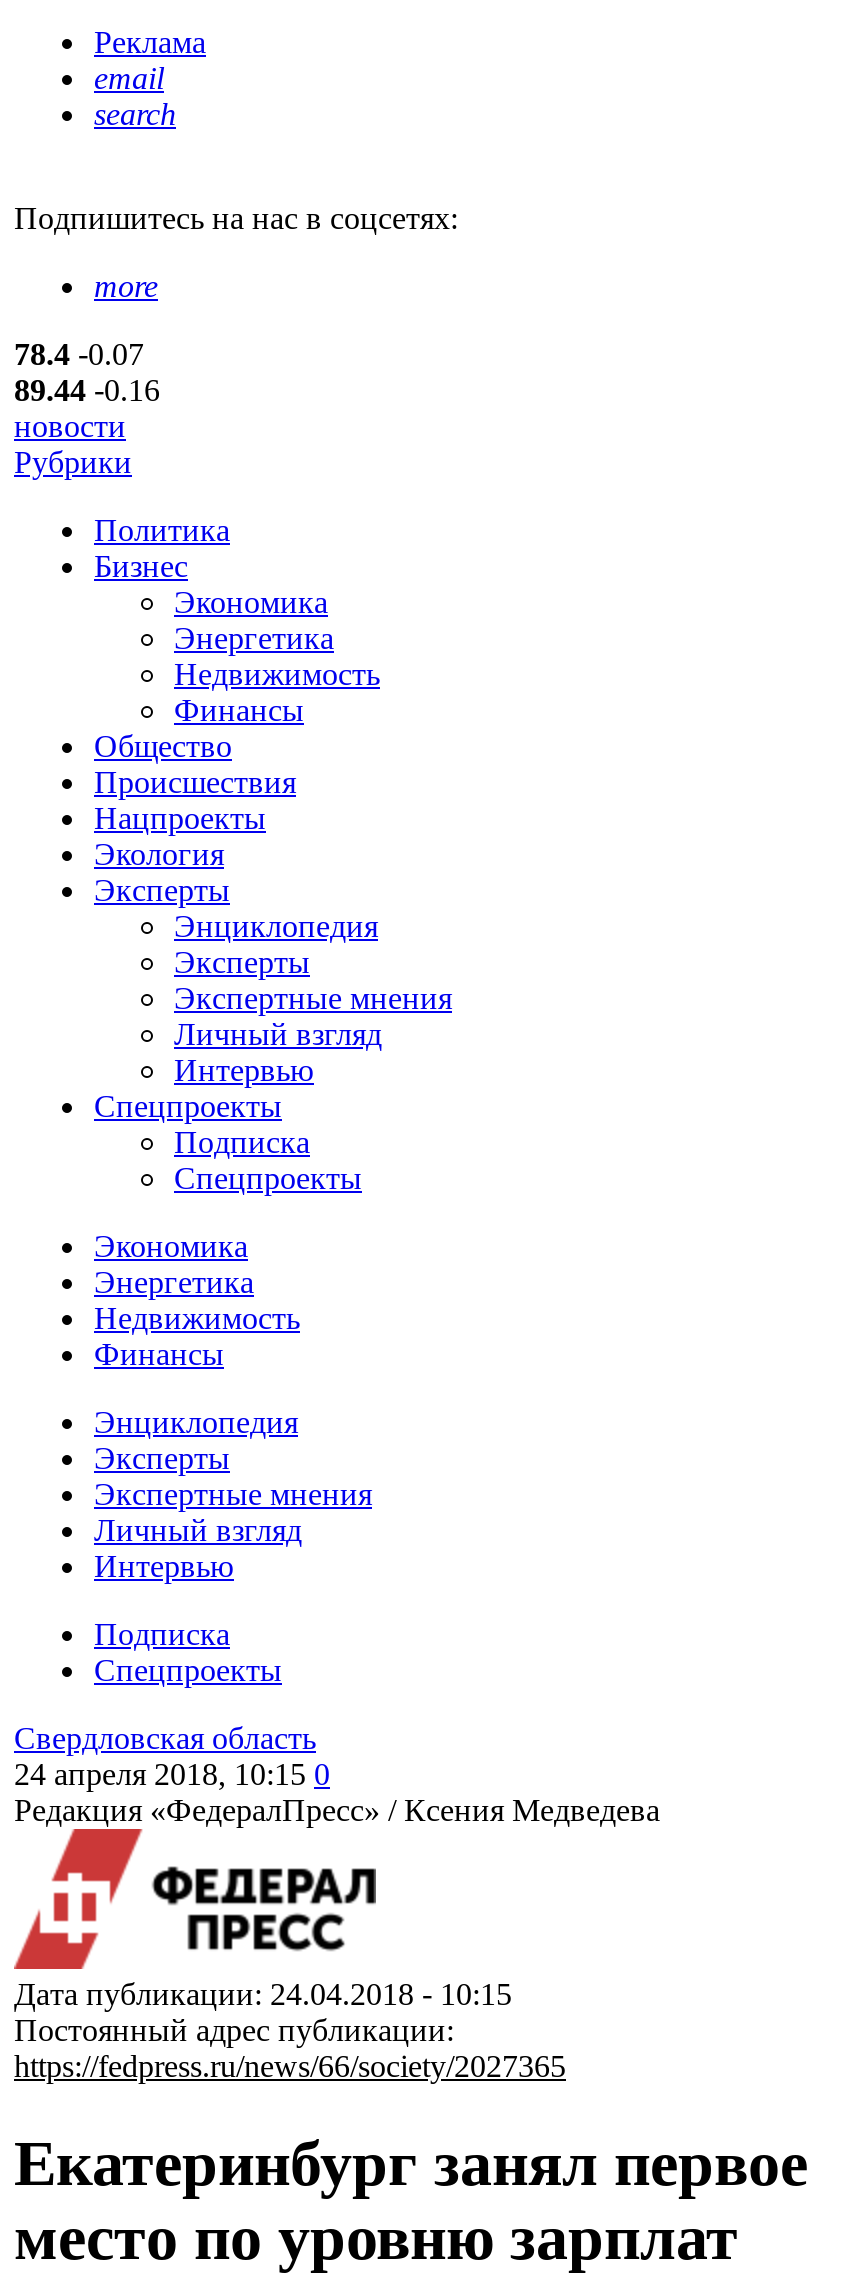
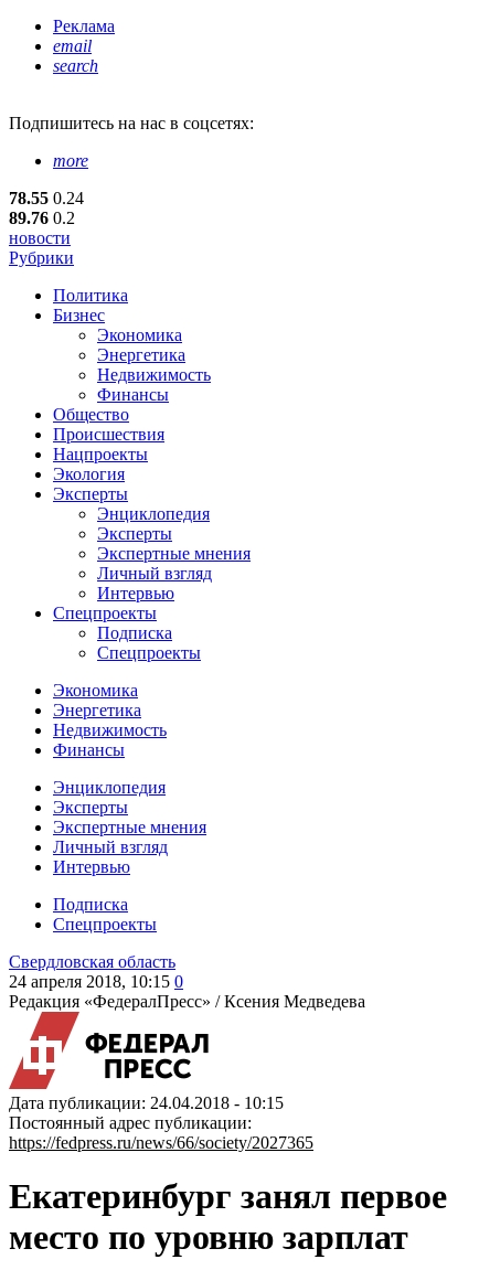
[14,337,144,371] 78.4 -0.07 -> [9,189,84,207] 78.55 0.24
[14,373,160,407] 89.44 -0.16 -> [9,209,75,227] 89.76 0.2

